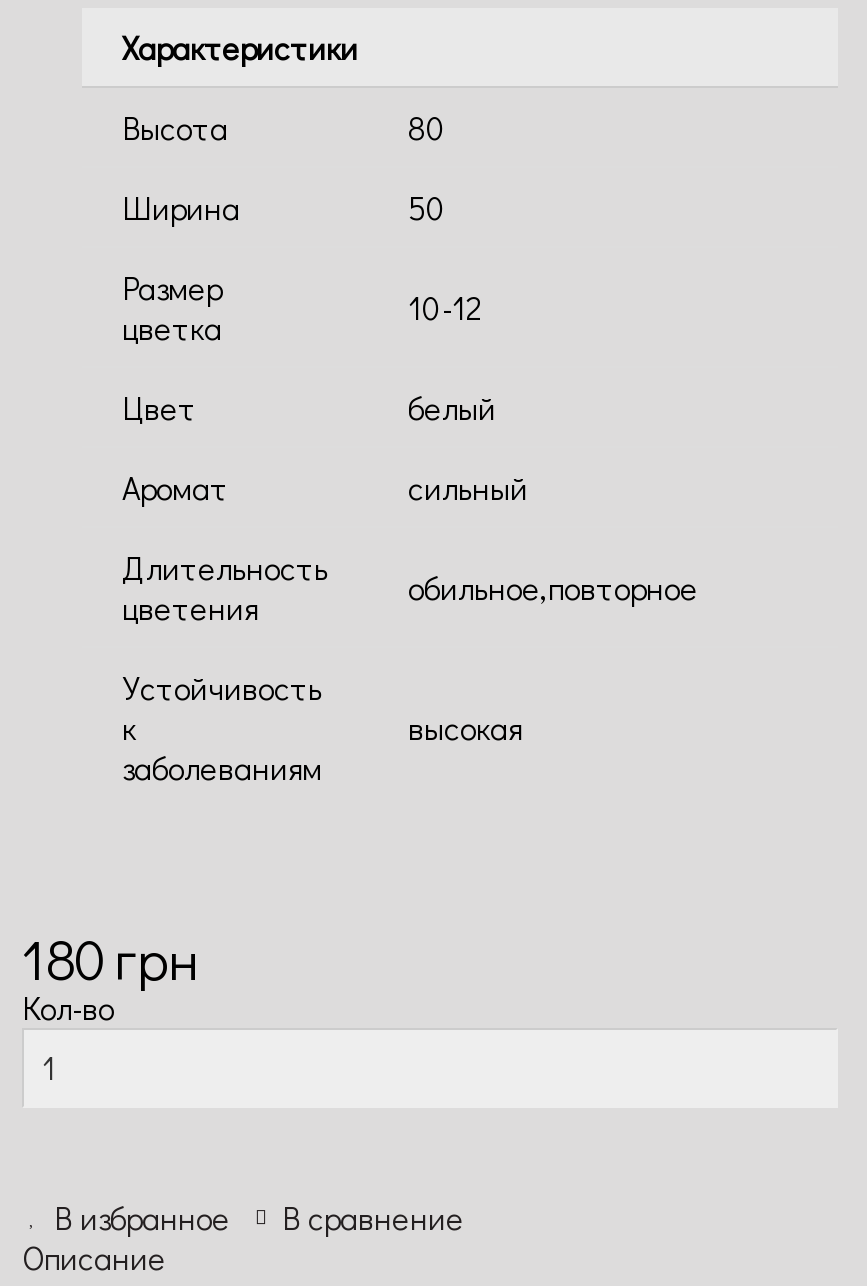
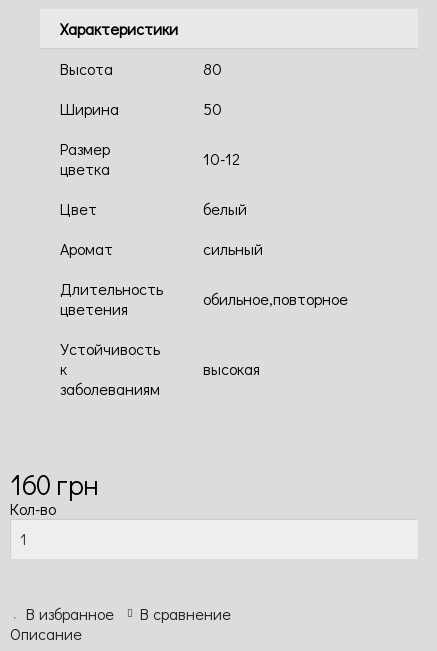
[22,921,199,993] 180 грн -> [10,465,98,501] 160 грн

